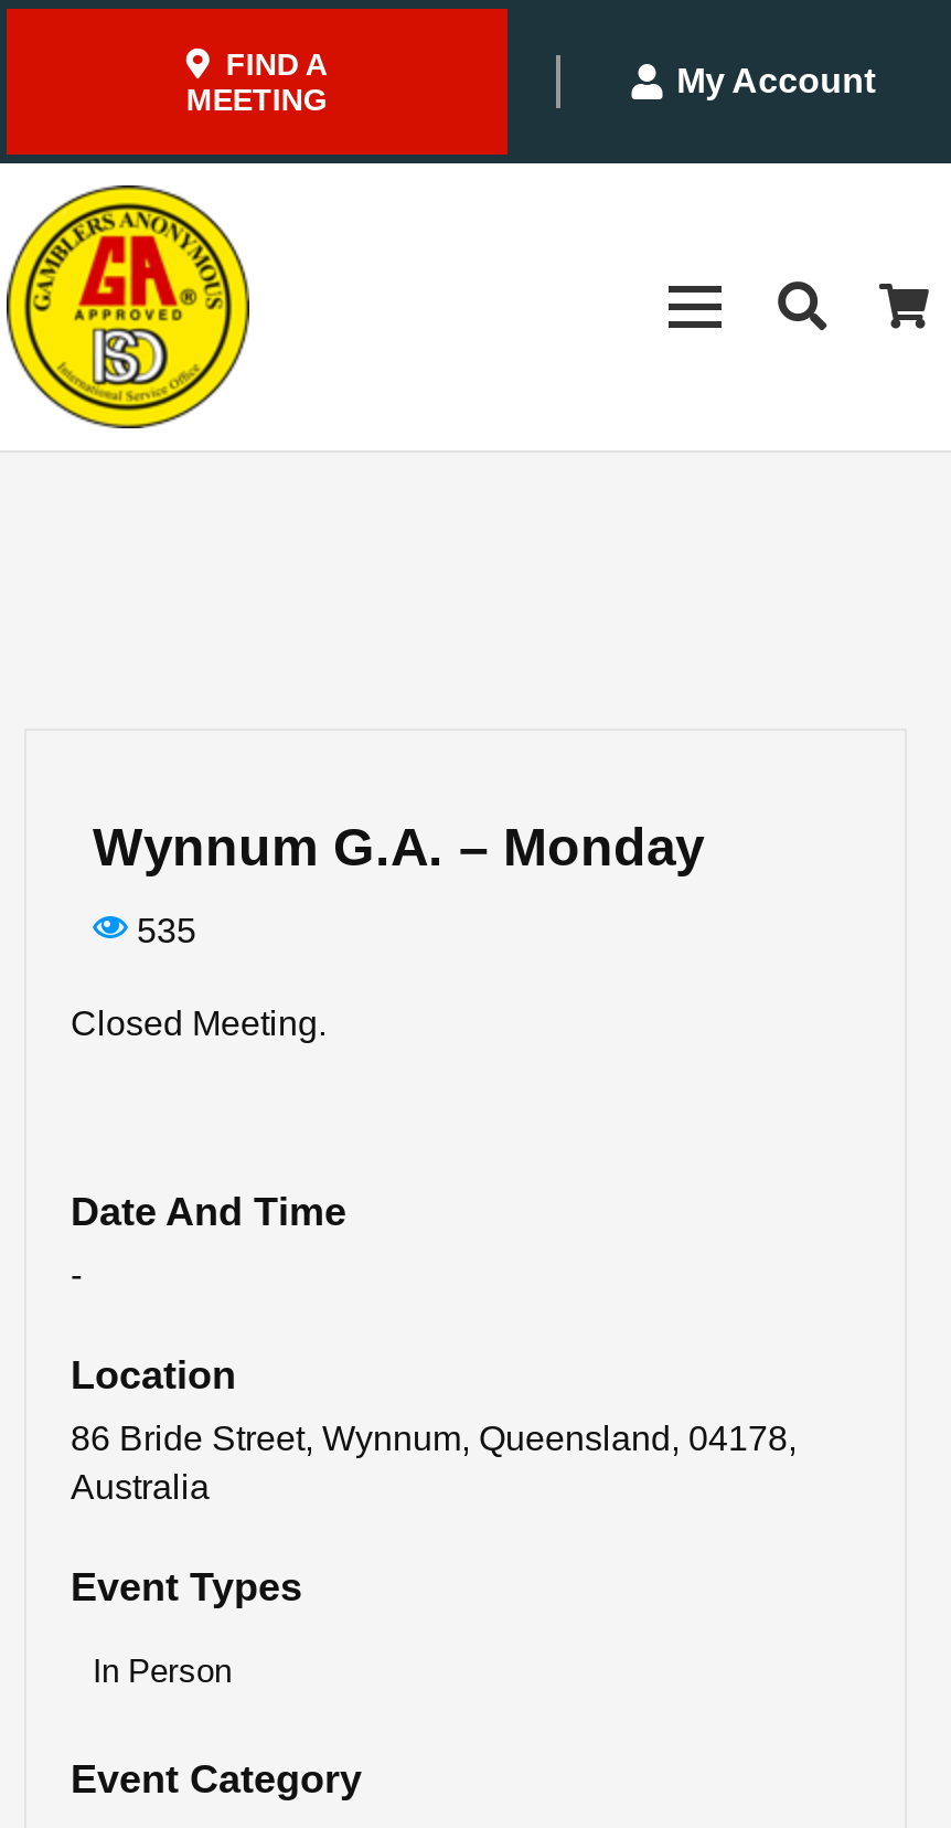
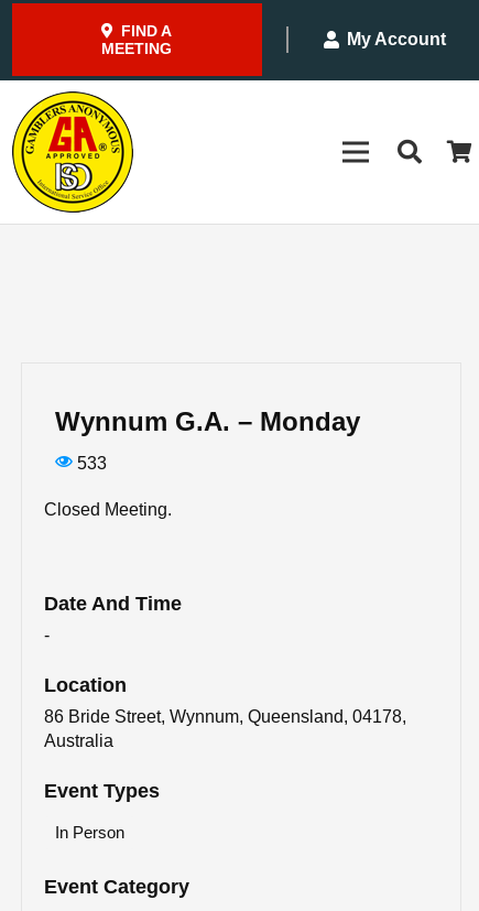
[128,913,196,950] 535 -> [73,454,107,473] 533

